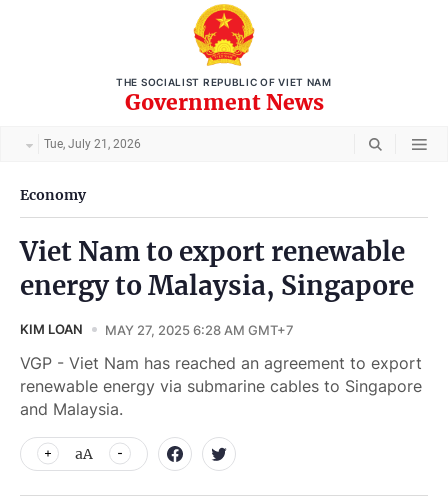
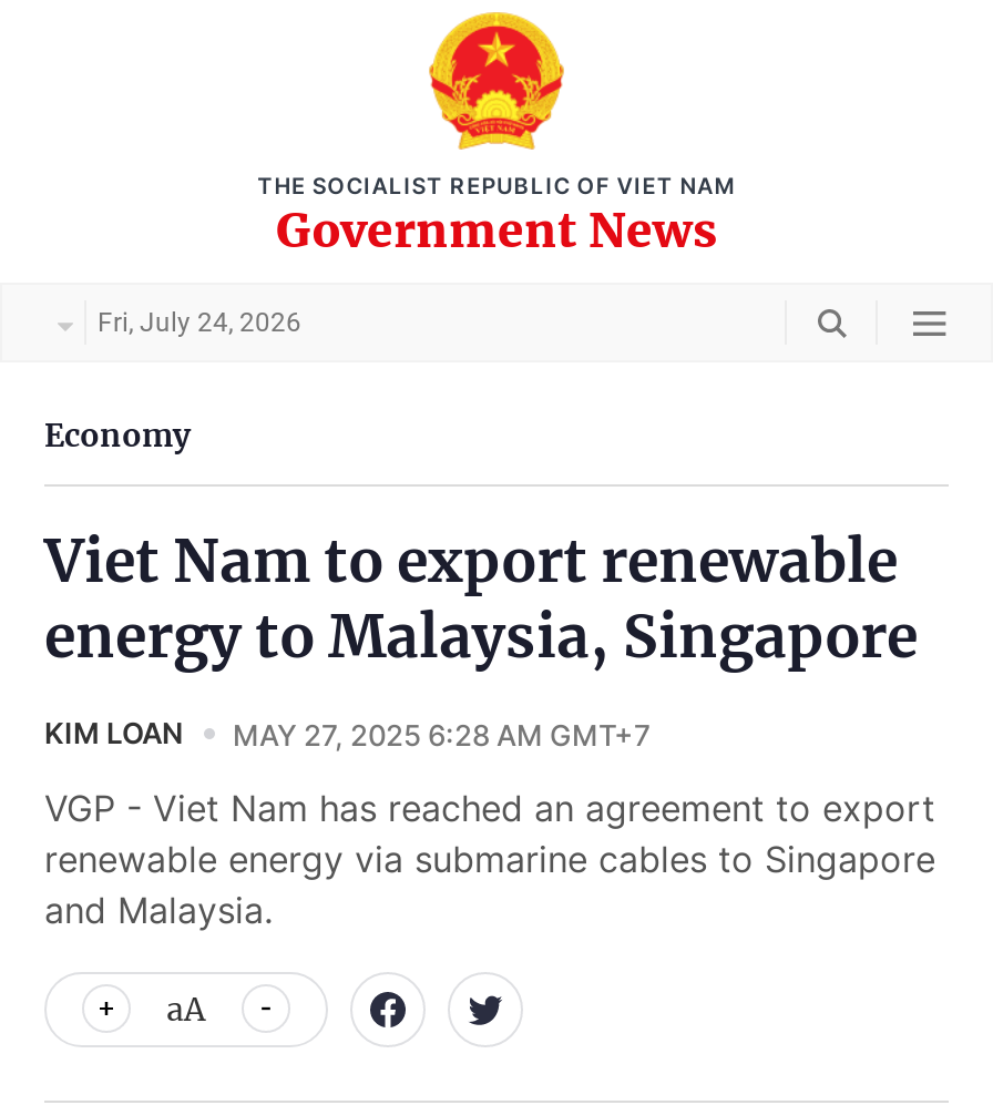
[44,137,141,151] Tue, July 21, 2026 -> [98,307,301,338] Fri, July 24, 2026

